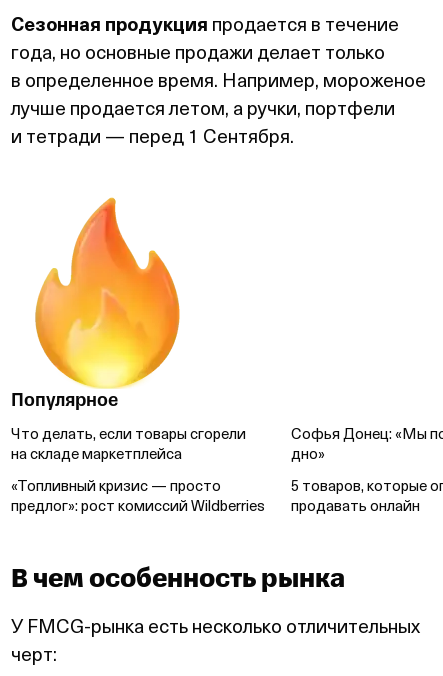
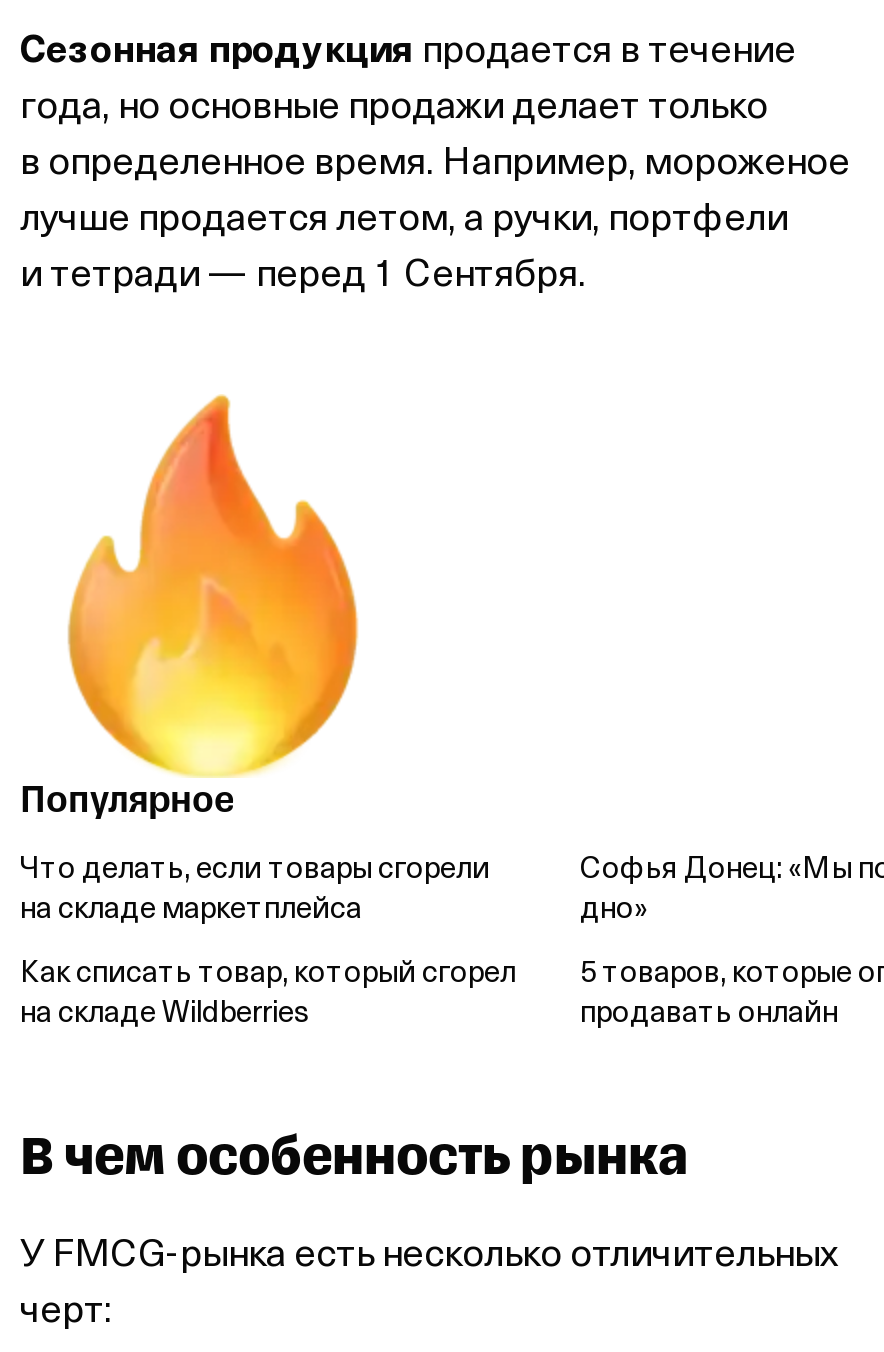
[11,474,265,516] «Топливный кризис — просто | предлог»: рост комиссий Wildberries -> [20,948,516,1032] Как списать товар, который сгорел | на складе Wildberries

